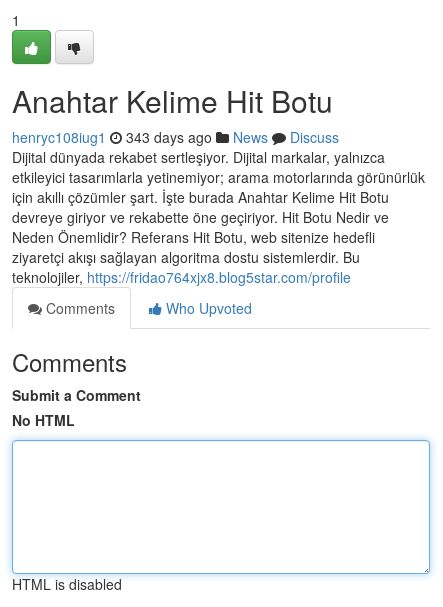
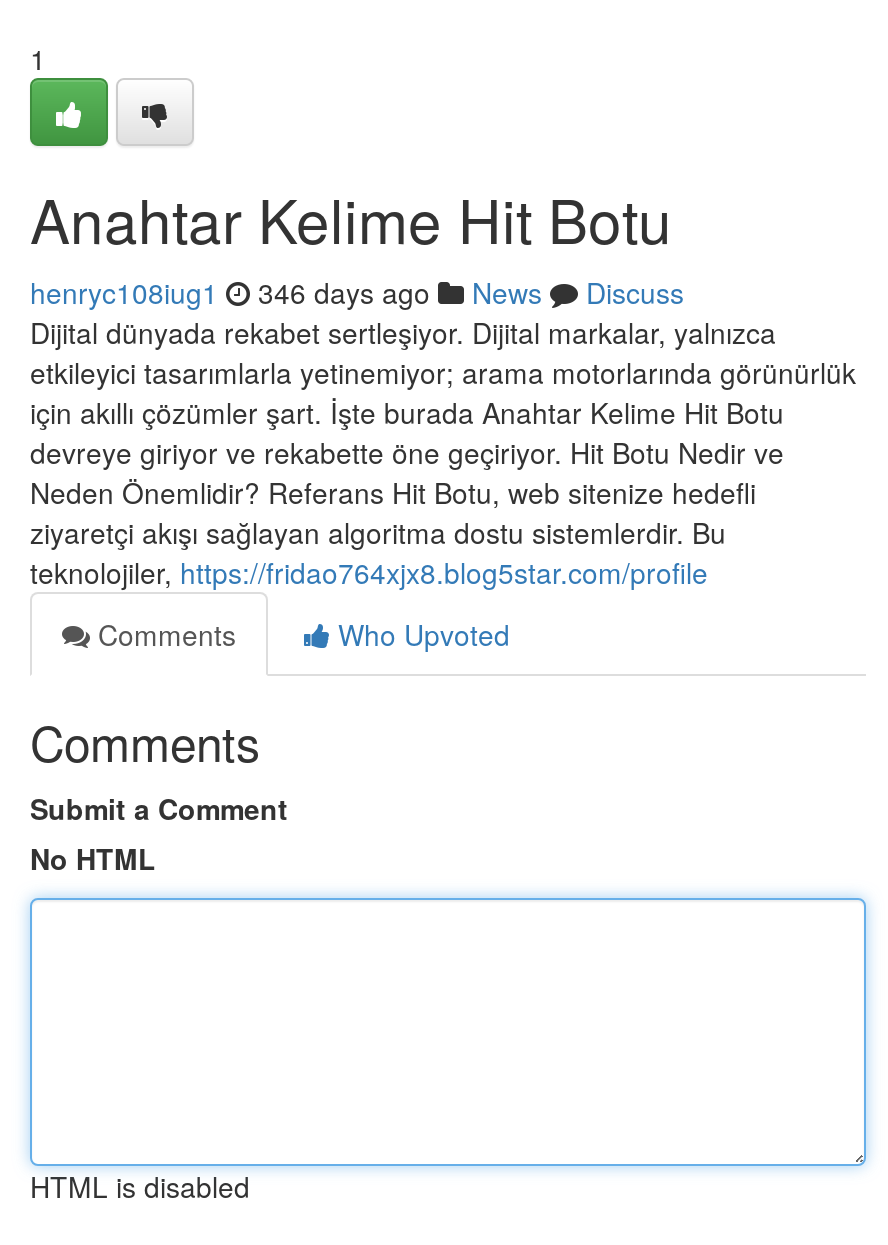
[12,127,339,147] henryc108iug1 343 days ago News Discuss -> [30,272,684,312] henryc108iug1 346 days ago News Discuss

